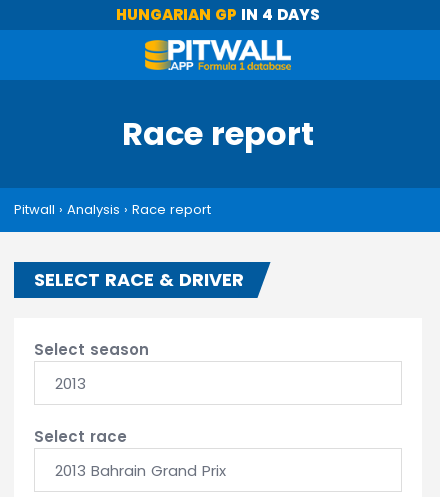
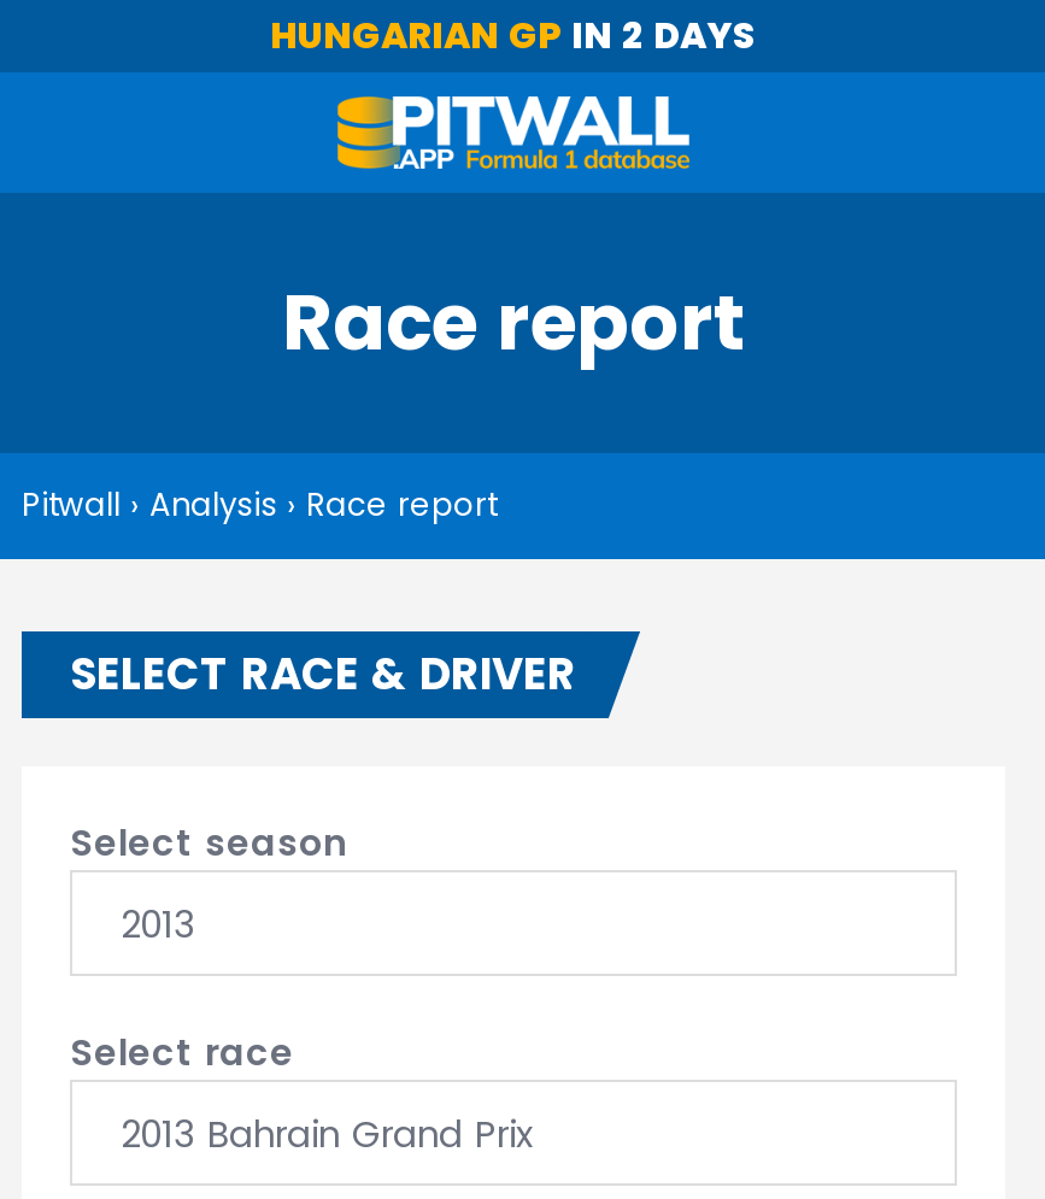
[116,4,320,25] HUNGARIAN GP IN 4 DAYS -> [270,10,757,60] HUNGARIAN GP IN 2 DAYS

